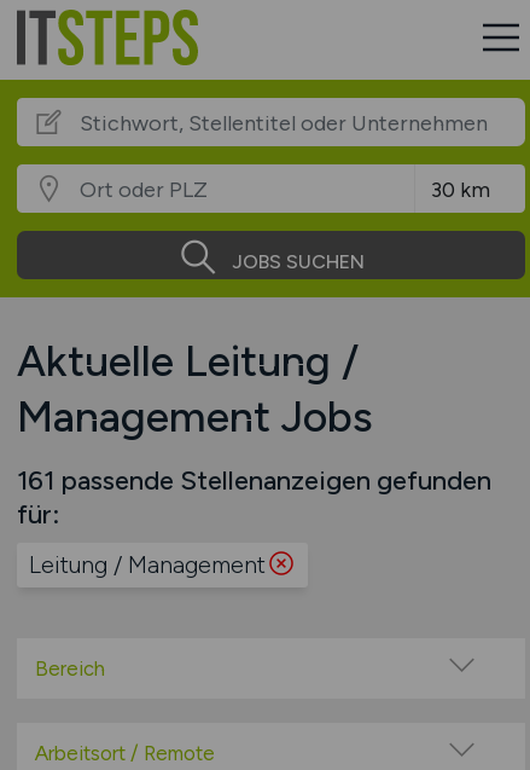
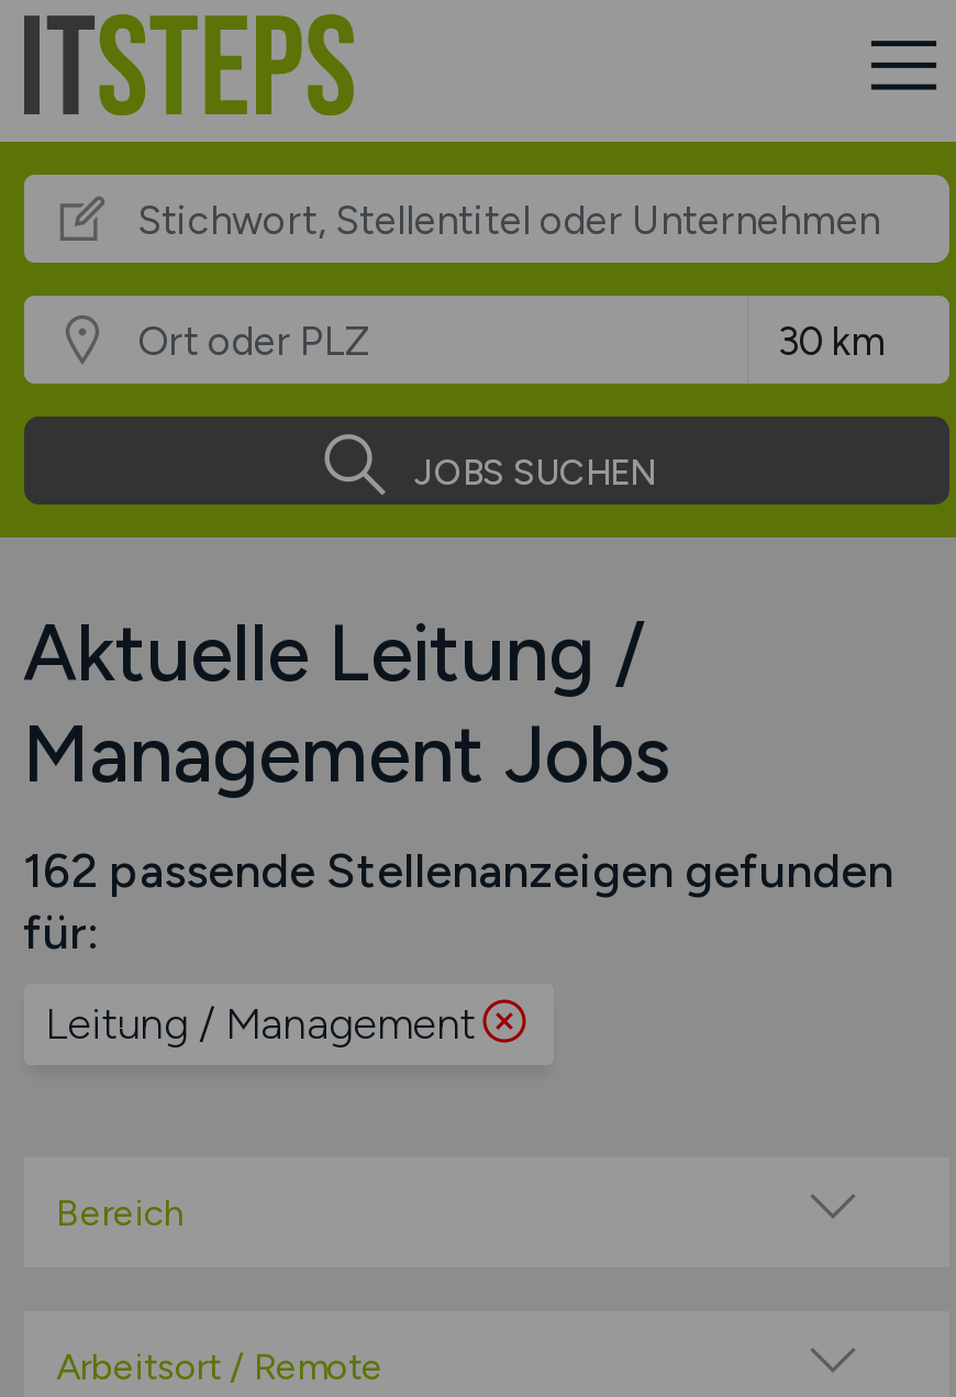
[16,464,491,496] 161 passende Stellenanzeigen gefunden -> [23,841,893,898] 162 passende Stellenanzeigen gefunden

